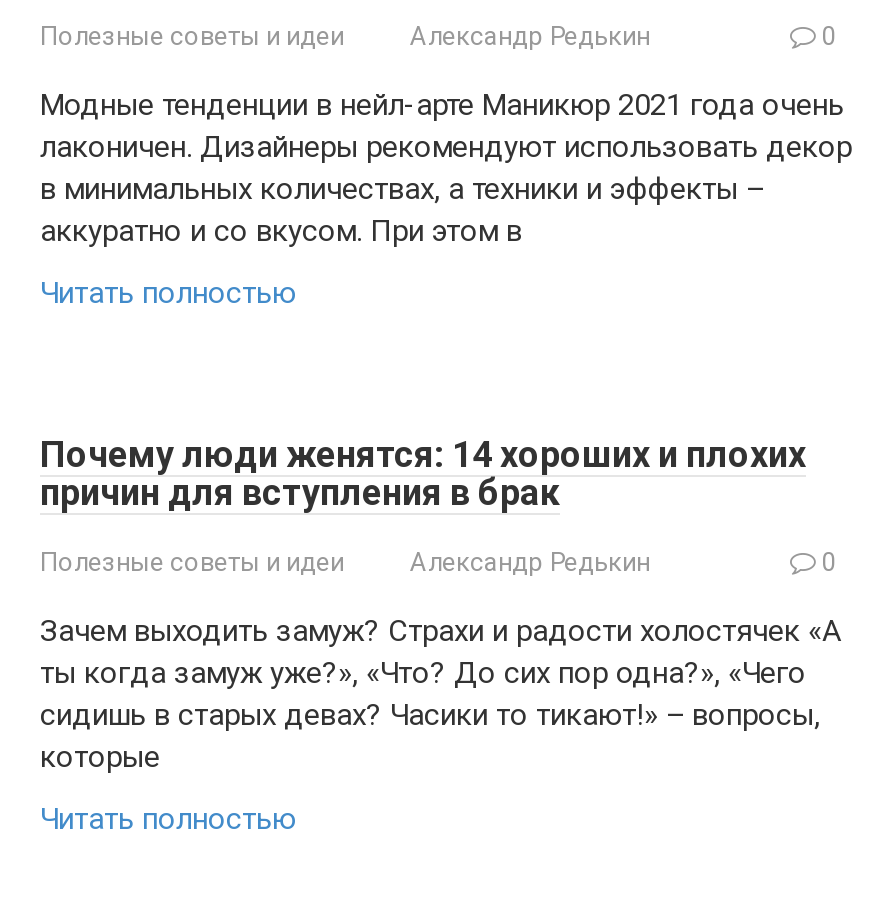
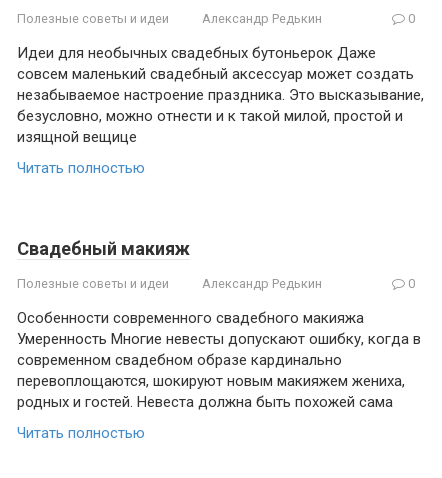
[40,87,852,249] Модные тенденции в нейл-арте Маникюр 2021 года очень | лаконичен. Дизайнеры рекомендуют использовать декор | в минимальных количествах, а техники и эффекты – | аккуратно и со вкусом. При этом в -> [17,44,424,146] Идеи для необычных свадебных бутоньерок Даже | совсем маленький свадебный аксессуар может создать | незабываемое настроение праздника. Это высказывание, | безусловно, можно отнести и к такой милой, простой и | изящной вещице
[40,433,806,513] Почему люди женятся: 14 хороших и плохих | причин для вступления в брак -> [17,238,190,259] Свадебный макияж
[40,613,842,775] Зачем выходить замуж? Страхи и радости холостячек «А | ты когда замуж уже?», «Что? До сих пор одна?», «Чего | сидишь в старых девах? Часики то тикают!» – вопросы, | которые -> [17,309,421,411] Особенности современного свадебного макияжа | Умеренность Многие невесты допускают ошибку, когда в | современном свадебном образе кардинально | перевоплощаются, шокируют новым макияжем жениха, | родных и гостей. Невеста должна быть похожей сама

